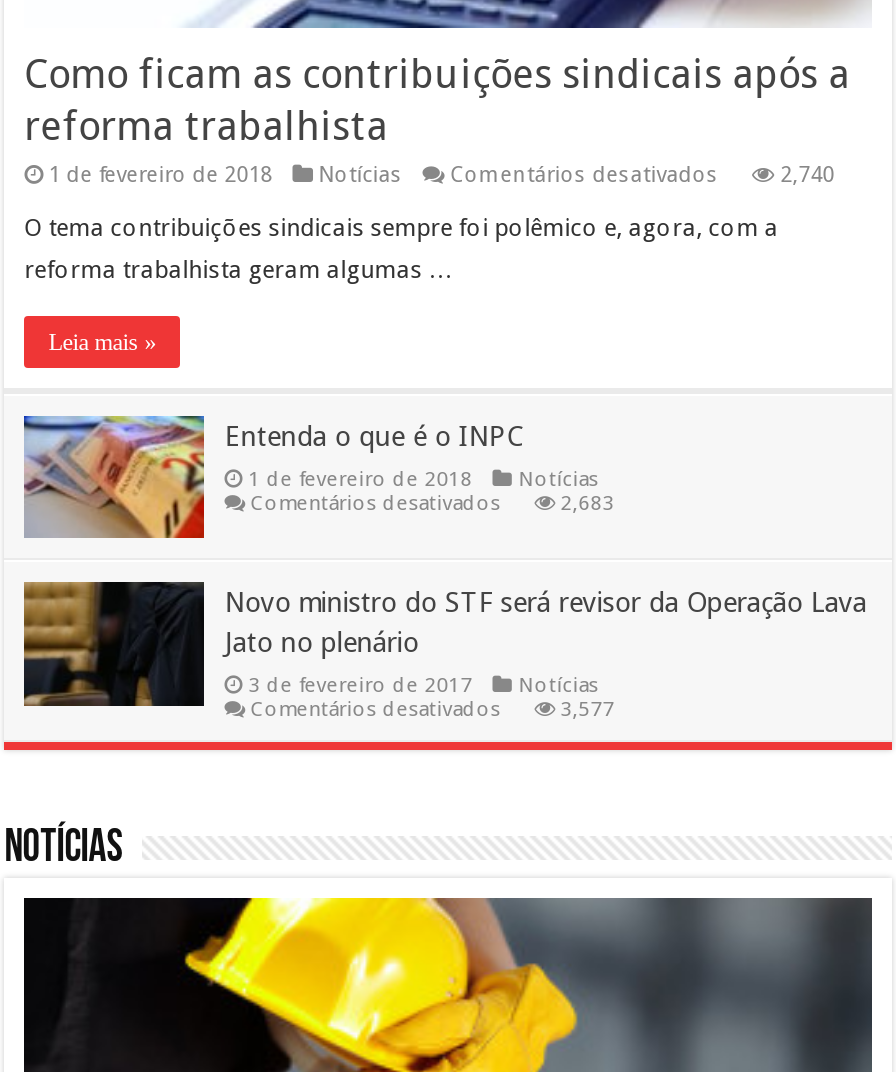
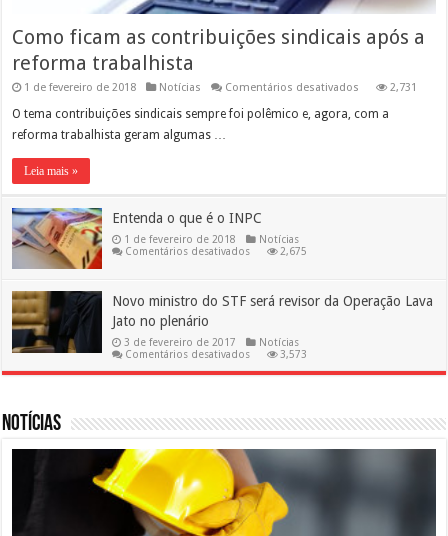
[780,162,834,188] 2,740 -> [390,81,417,94] 2,731
[560,490,614,514] 2,683 -> [280,245,307,257] 2,675
[560,697,614,721] 3,577 -> [280,348,307,360] 3,573

